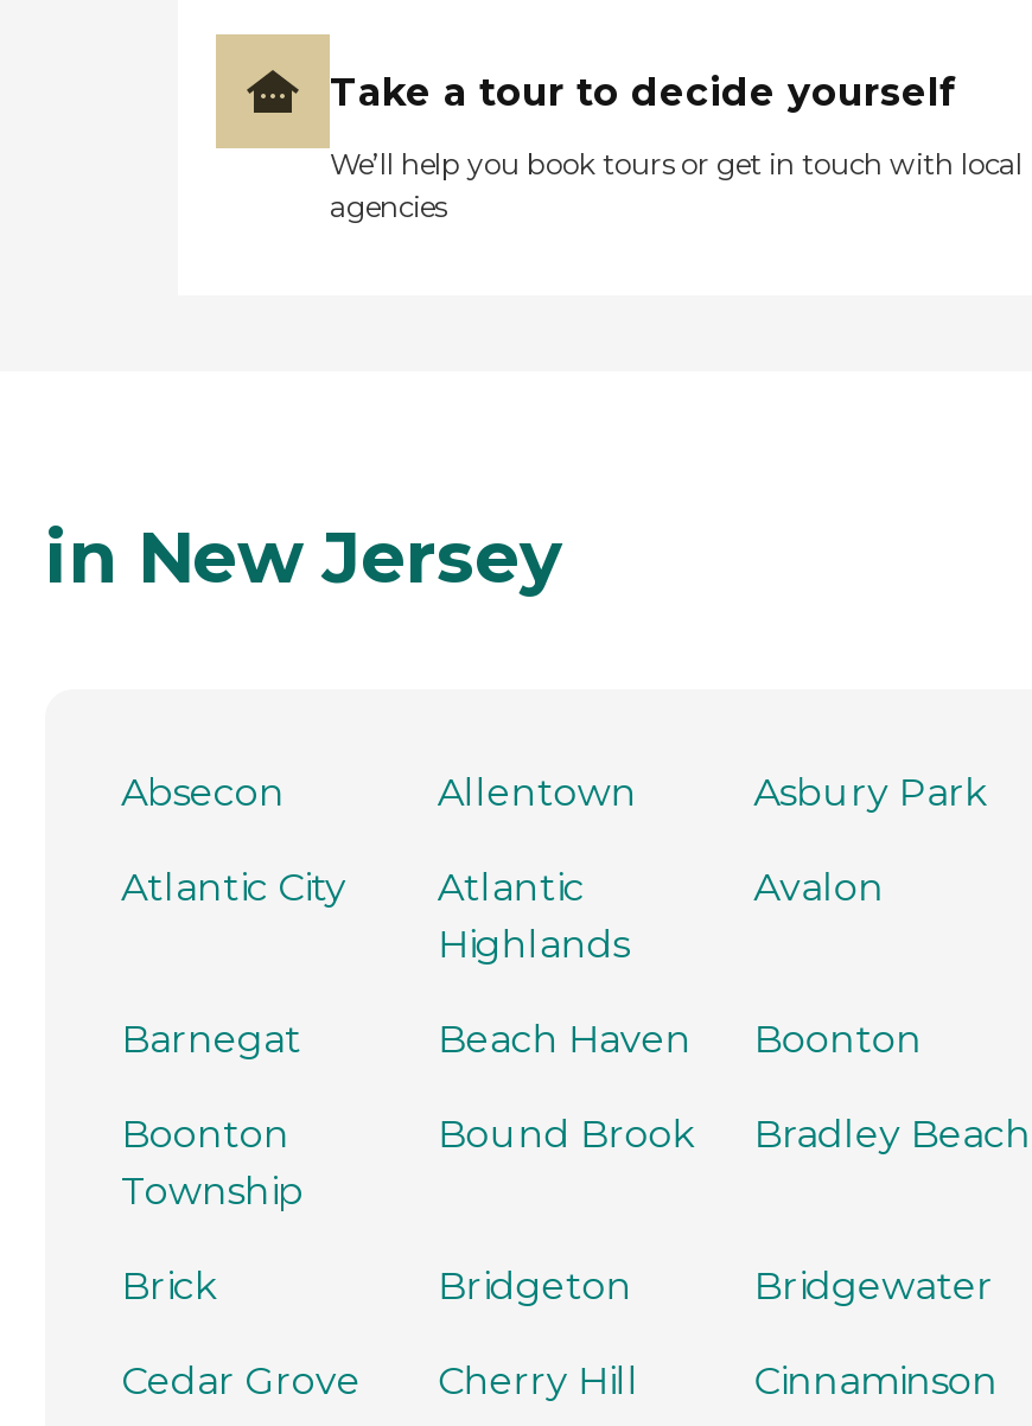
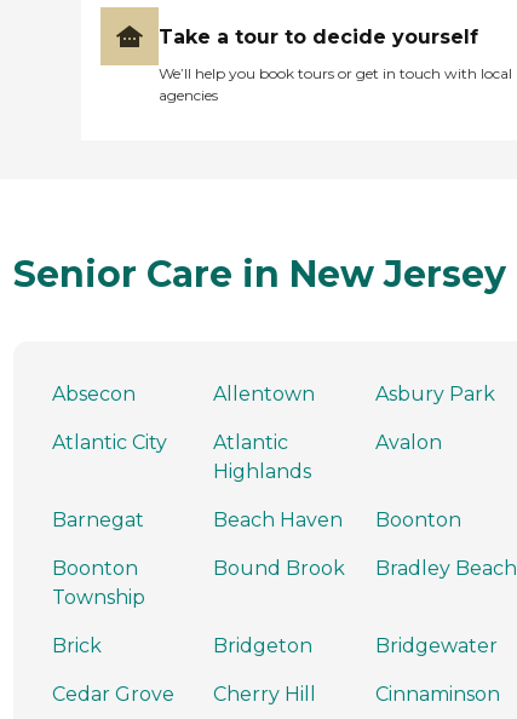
[45,513,562,601] in New Jersey -> [13,252,506,296] Senior Care in New Jersey

